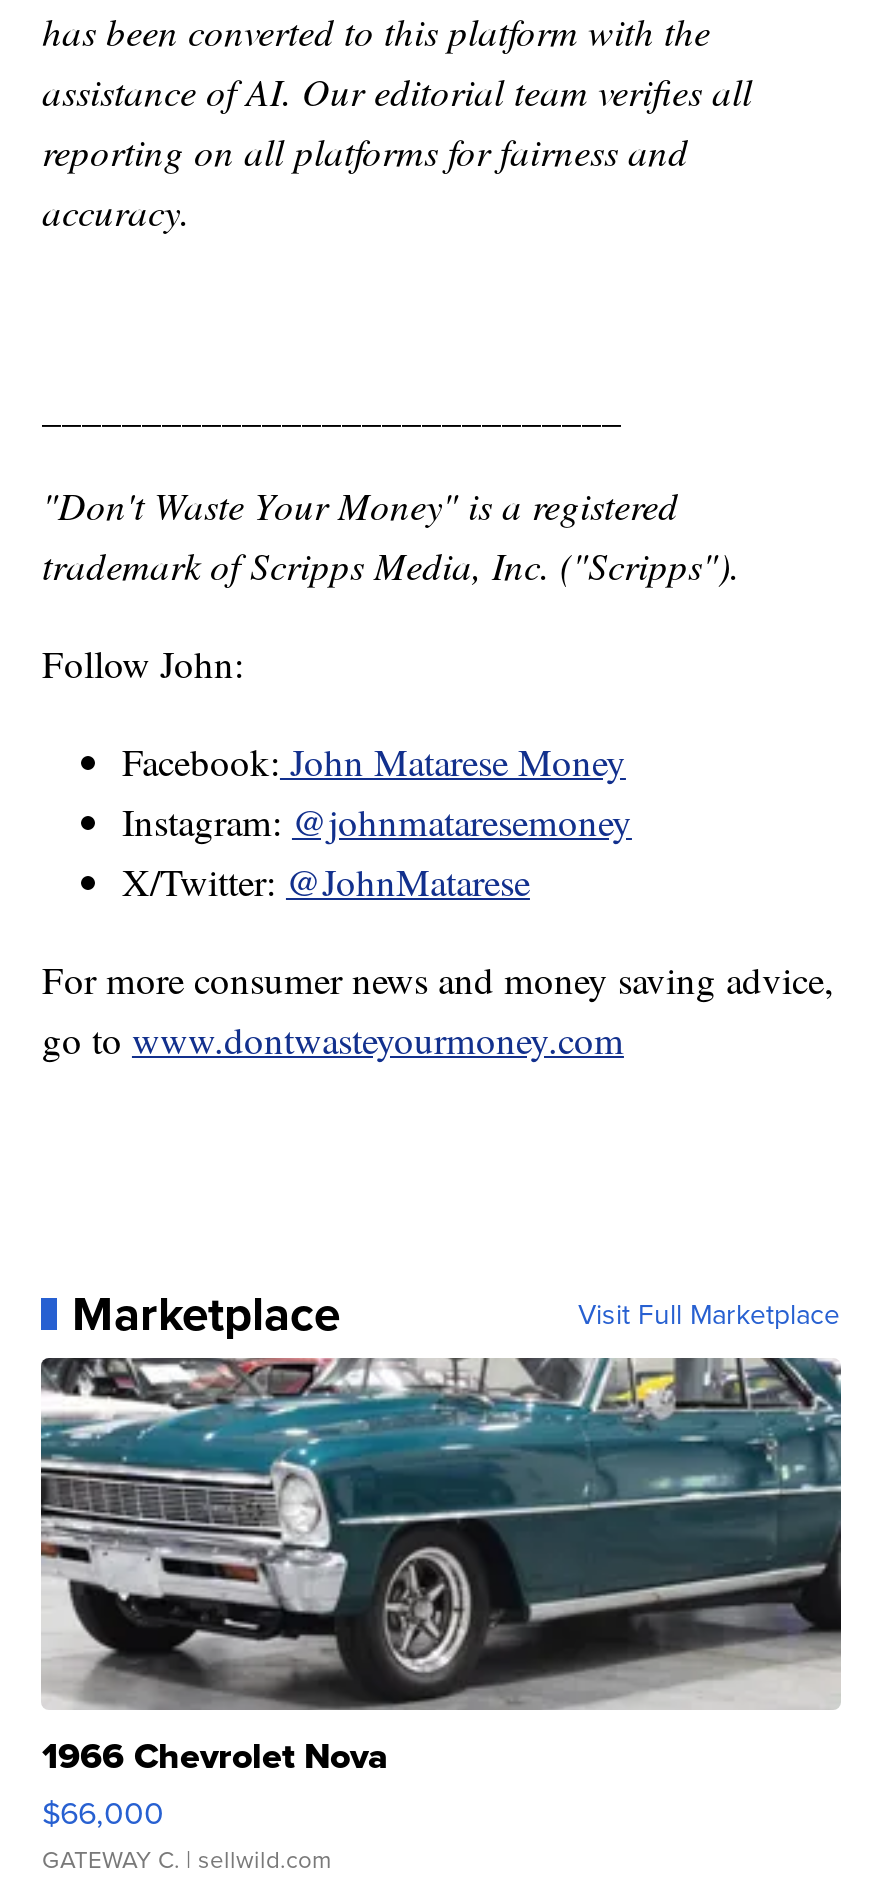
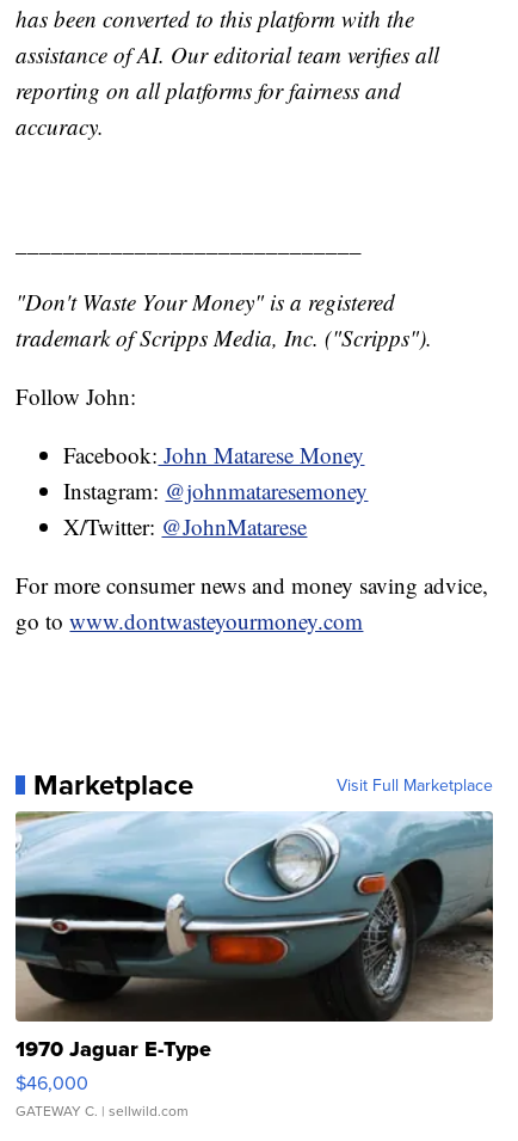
[41,1356,841,1834] [image] | 1966 Chevrolet Nova | $66,000 -> [14,811,493,1095] [image] | 1970 Jaguar E-Type | $46,000

